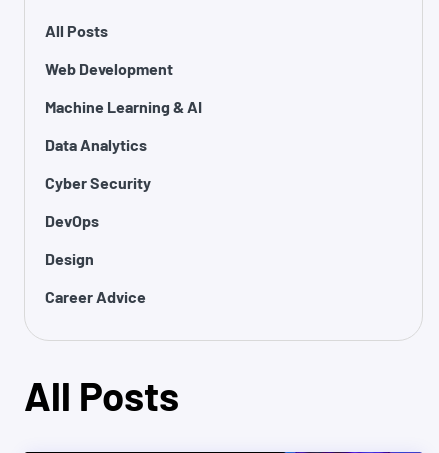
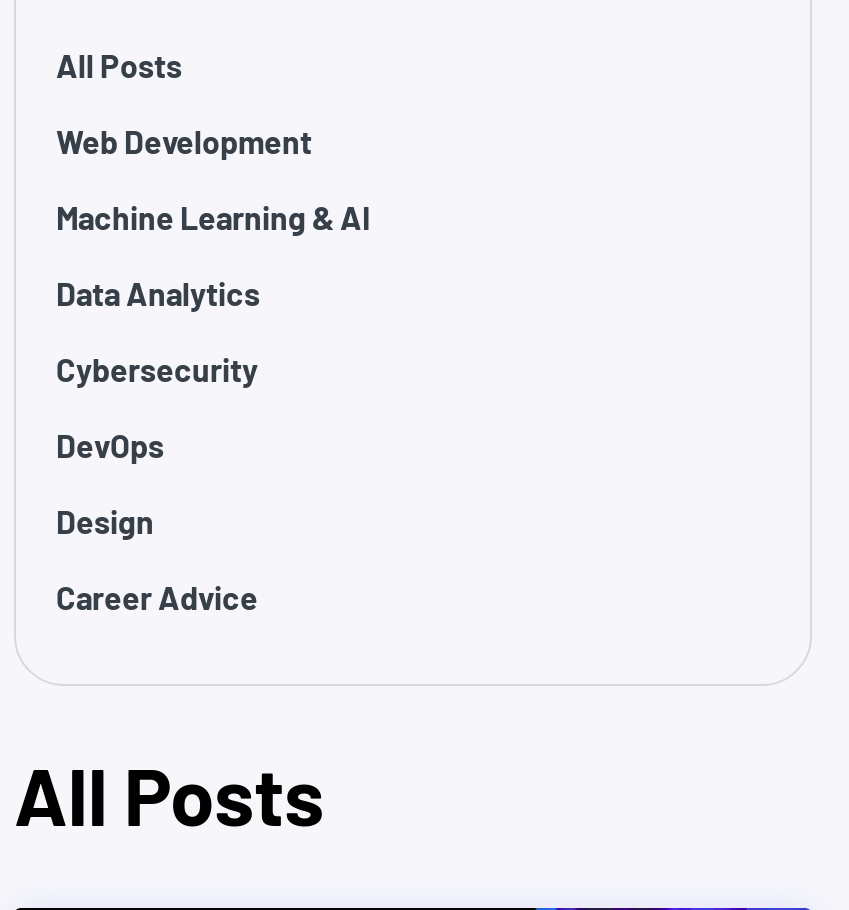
[45,173,151,192] Cyber Security -> [56,351,258,389] Cybersecurity

